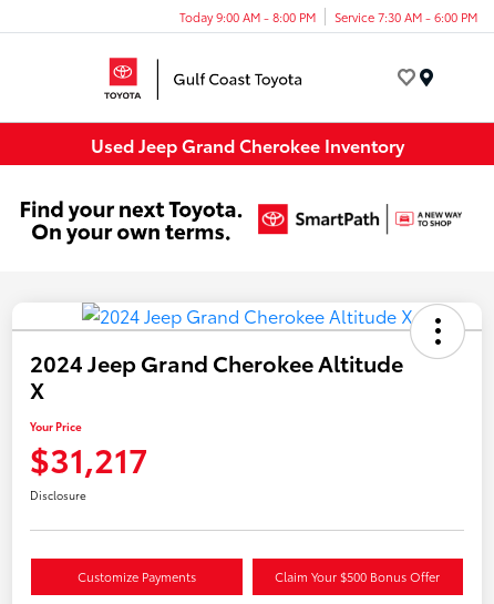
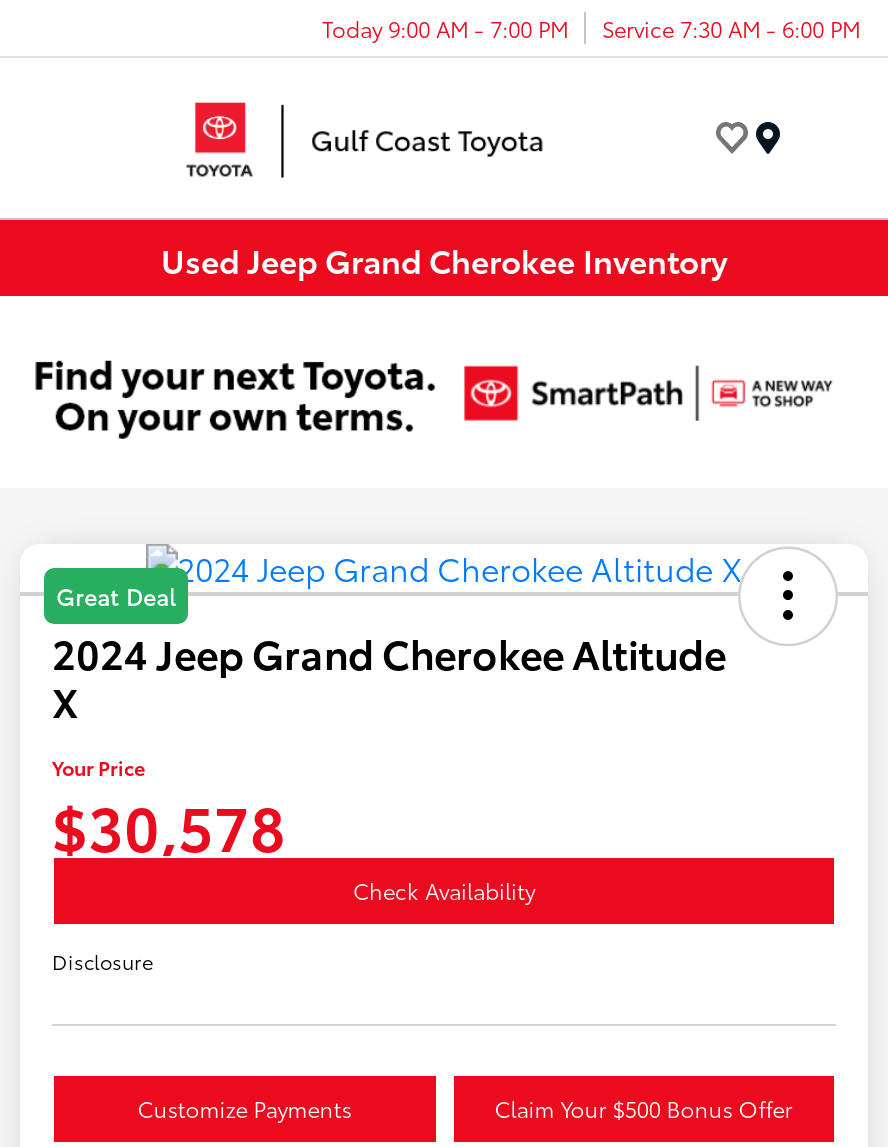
[179,7,477,25] Today 9:00 AM - 8:00 PM Service 7:30 AM - 6:00 PM -> [322,11,860,43] Today 9:00 AM - 7:00 PM Service 7:30 AM - 6:00 PM
none -> [56,580,176,612] Great Deal
[30,434,148,482] $31,217 -> [52,782,535,906] $30,578 | Check Availability

